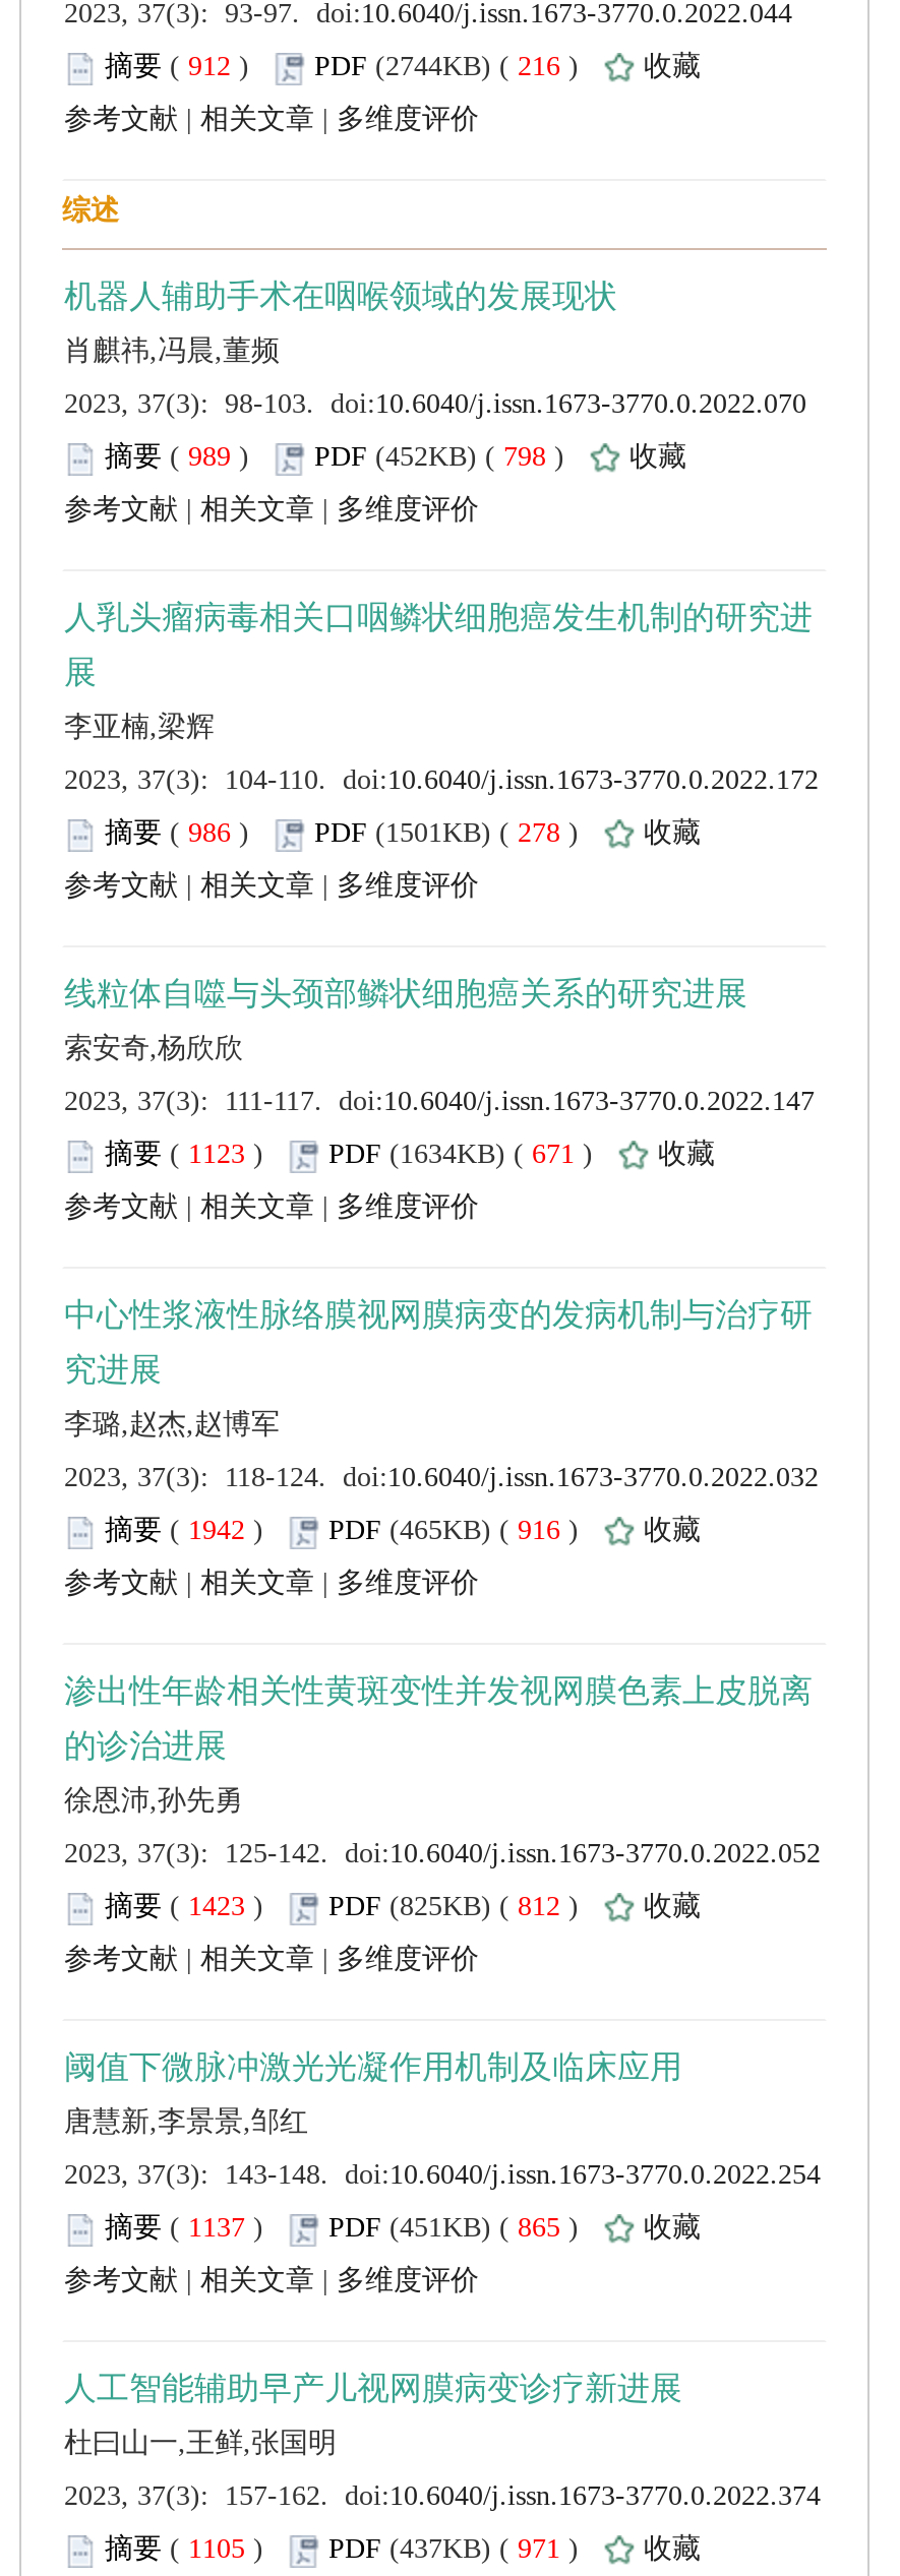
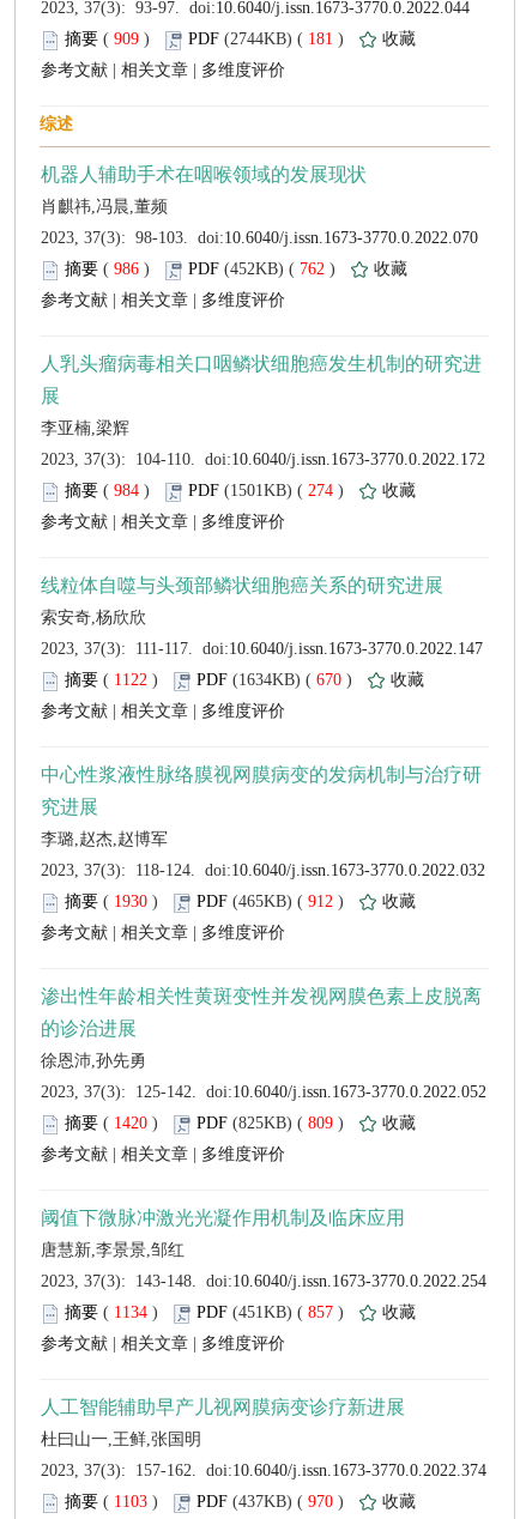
[509,51,603,81] 216) -> [303,30,358,48] 181)
[495,441,589,472] 798) -> [295,260,350,278] 762)
[509,817,603,848] 278) -> [303,482,358,500] 274)
[524,1139,617,1169] 671) -> [312,671,367,689] 670)
[509,1515,603,1545] 916) -> [303,892,358,910] 912)
[509,1891,603,1921] 812) -> [303,1114,358,1132] 809)
[509,2212,603,2243] 865) -> [303,1303,358,1321] 857)
[509,2533,603,2564] 971) -> [303,1493,358,1511] 970)

